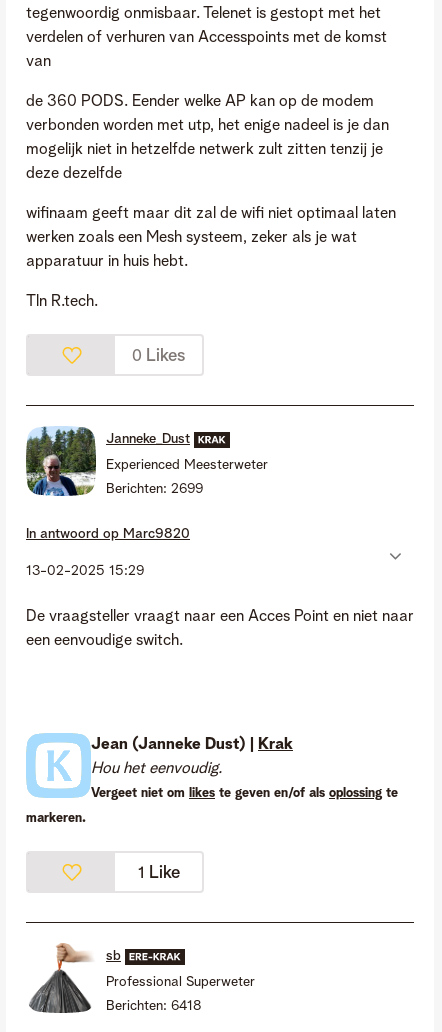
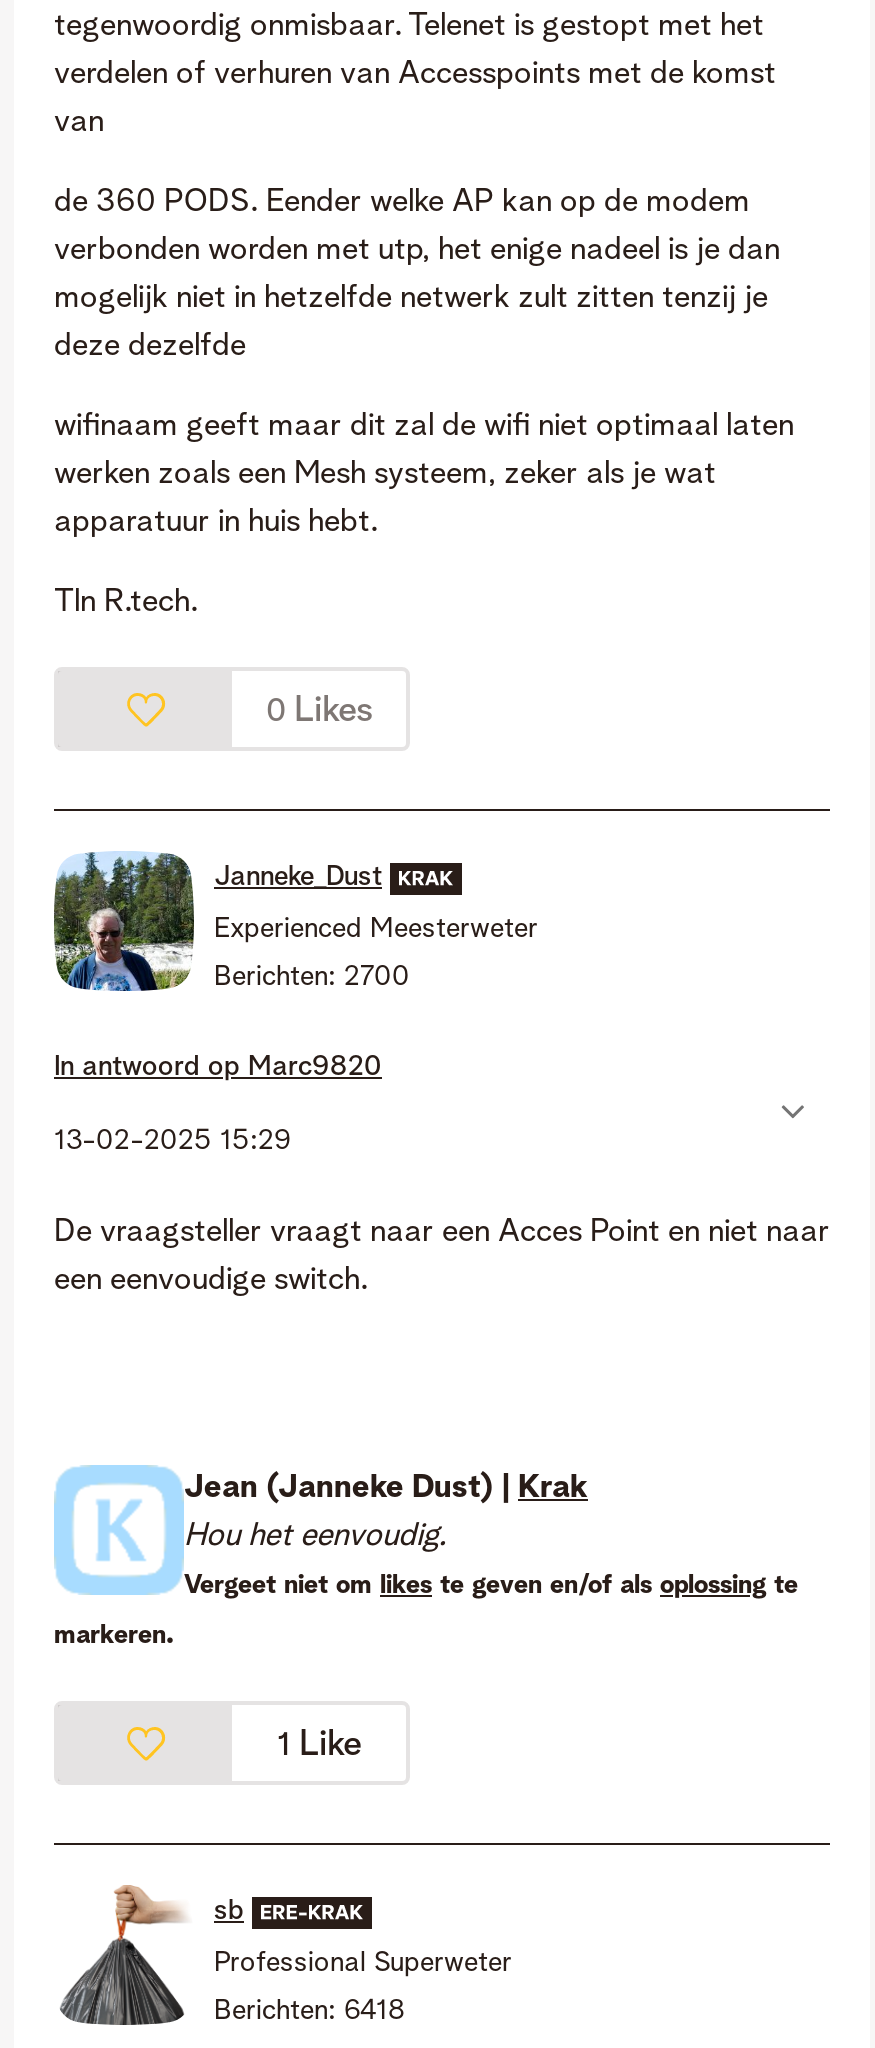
[106,482,203,496] Berichten: 2699 -> [214,963,410,991] Berichten: 2700

